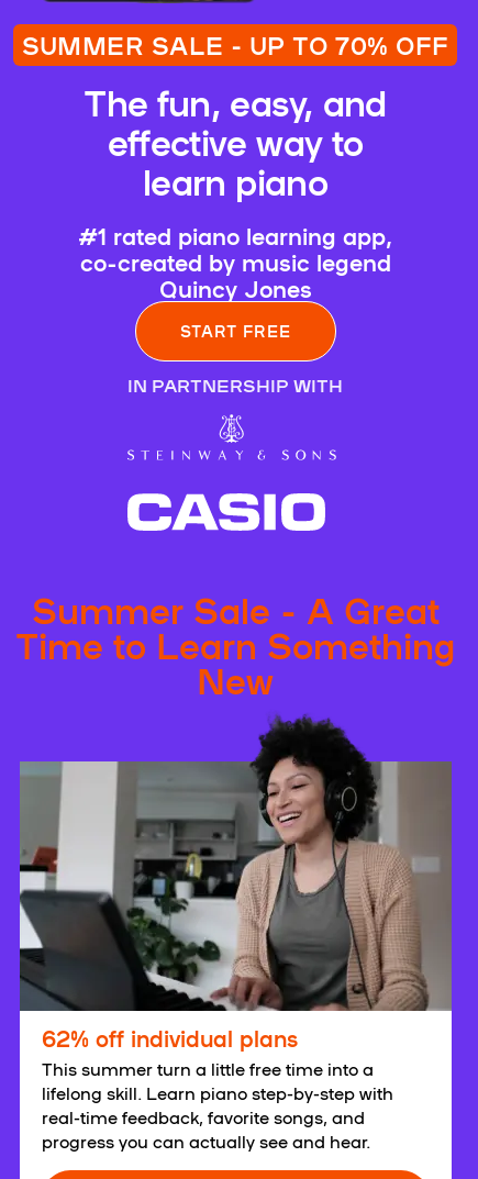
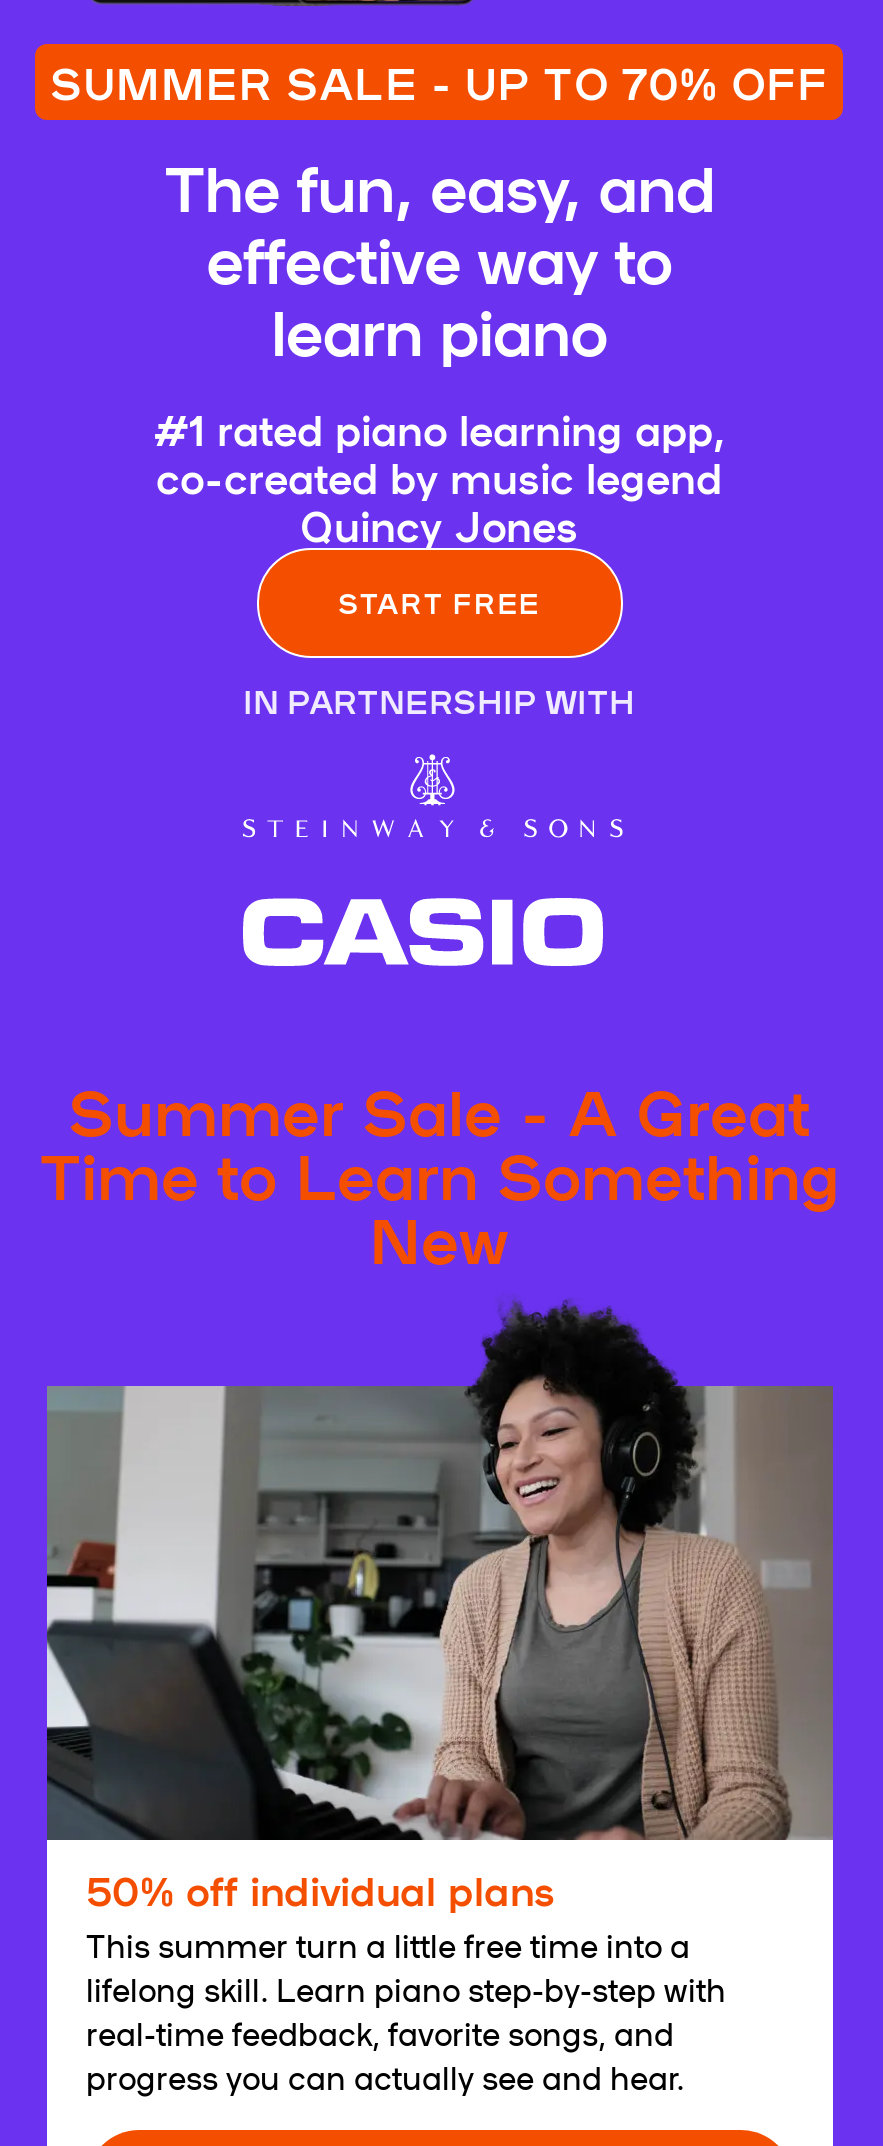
[41,1021,297,1052] 62% off individual plans -> [86,1859,554,1915] 50% off individual plans

